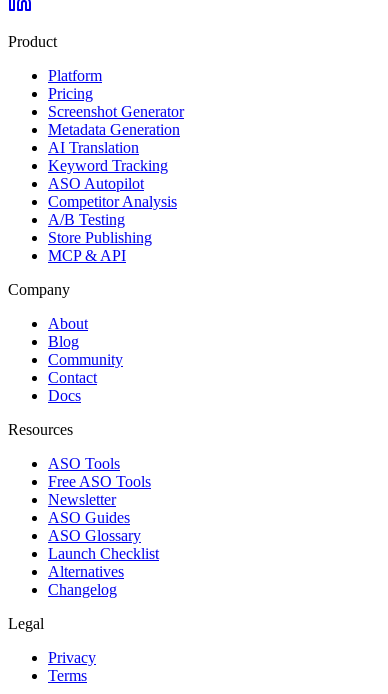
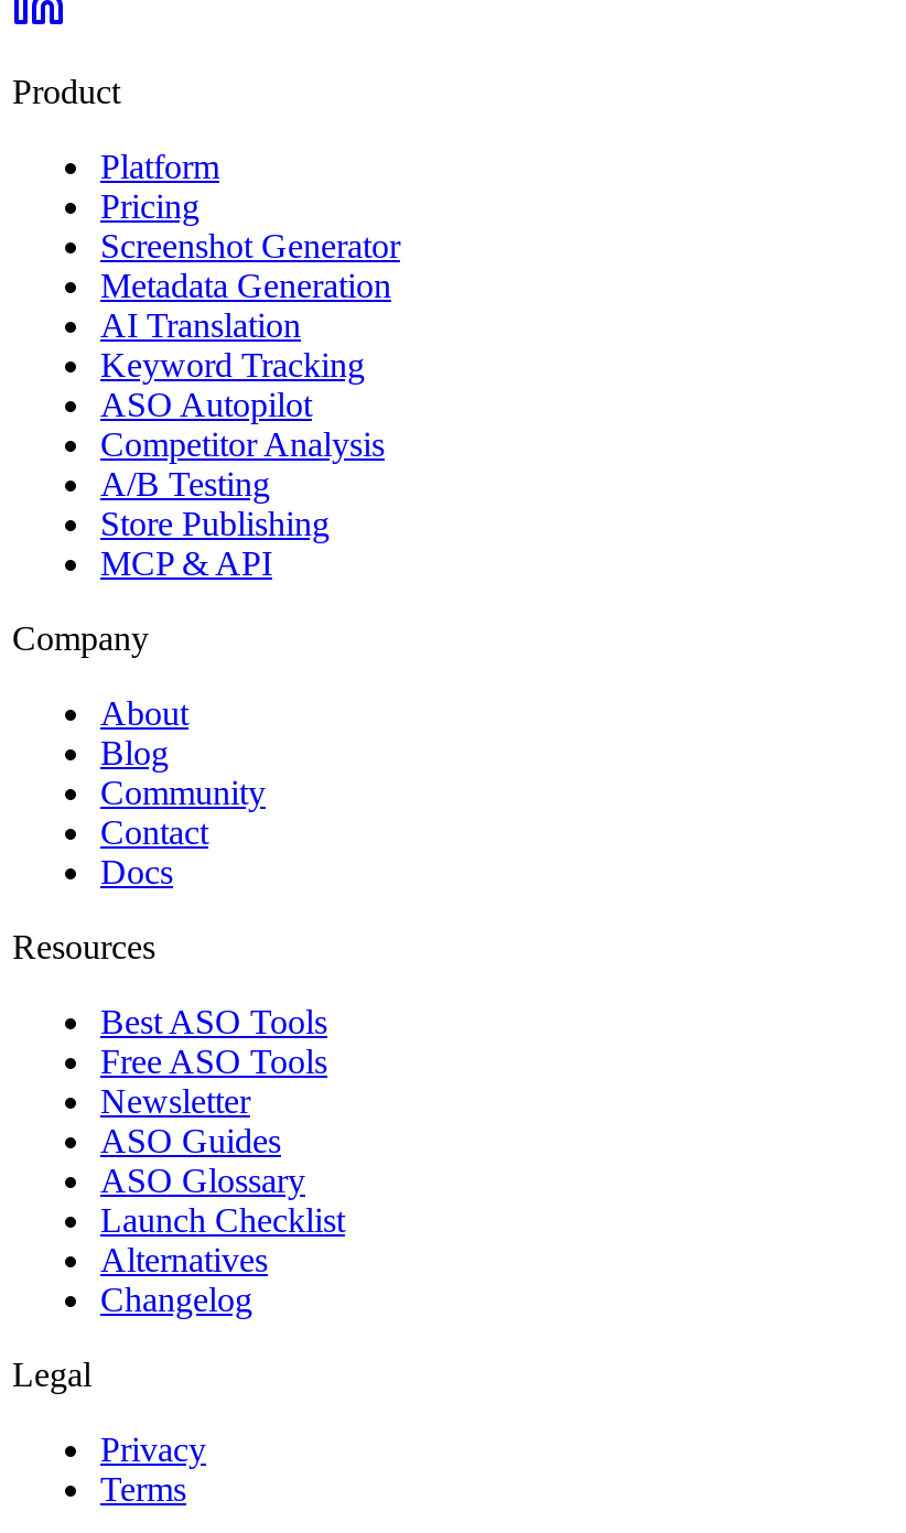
[48,455,120,472] ASO Tools -> [100,1004,327,1041] Best ASO Tools

